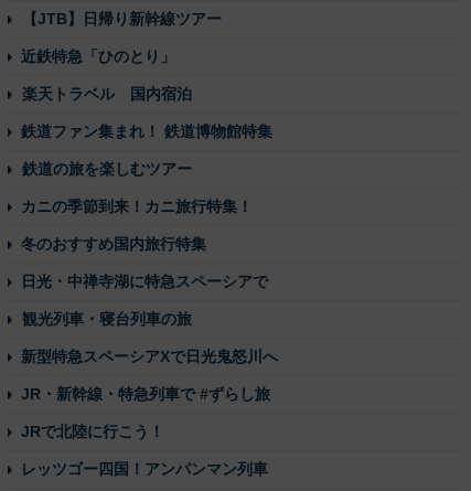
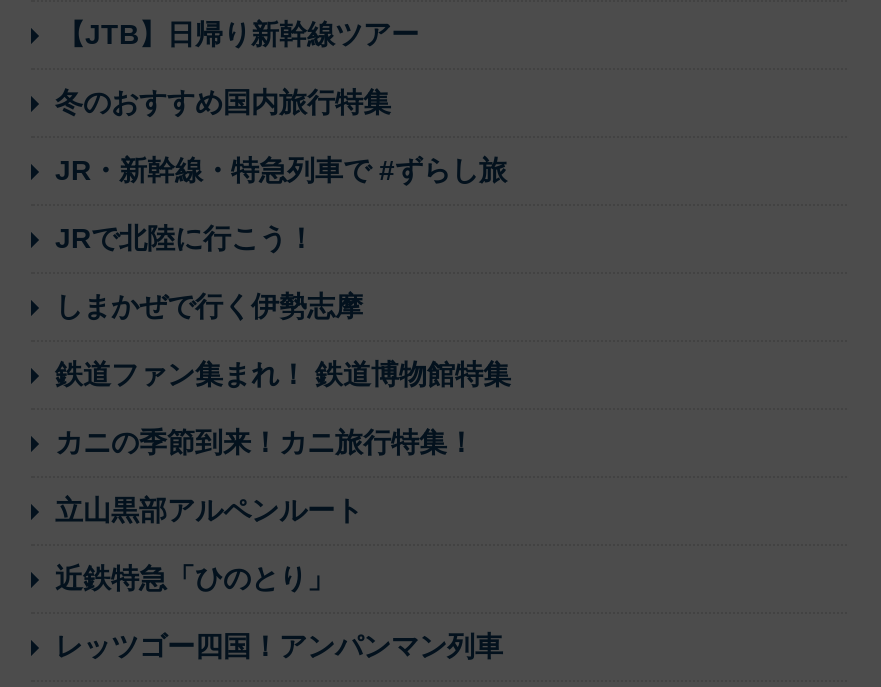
moved [21,47,175,65] -> [55,562,335,594]: 近鉄特急「ひのとり」
[22,85,192,178] 楽天トラベル 国内宿泊 | 鉄道の旅を楽しむツアー -> none
moved [21,122,272,140] -> [55,358,511,390]: 鉄道ファン集まれ！ 鉄道博物館特集
moved [21,197,253,215] -> [55,426,475,458]: カニの季節到来！カニ旅行特集！
moved [21,235,206,253] -> [55,86,391,118]: 冬のおすすめ国内旅行特集
[21,272,278,365] 日光・中禅寺湖に特急スペーシアで | 観光列車・寝台列車の旅 | 新型特急スペーシアXで日光鬼怒川へ -> none
moved [21,385,270,440] -> [55,154,507,254]: JR・新幹線・特急列車で #ずらし旅 | JRで北陸に行こう！
none -> [55,290,363,526] しまかぜで行く伊勢志摩 | 立山黒部アルペンルート

